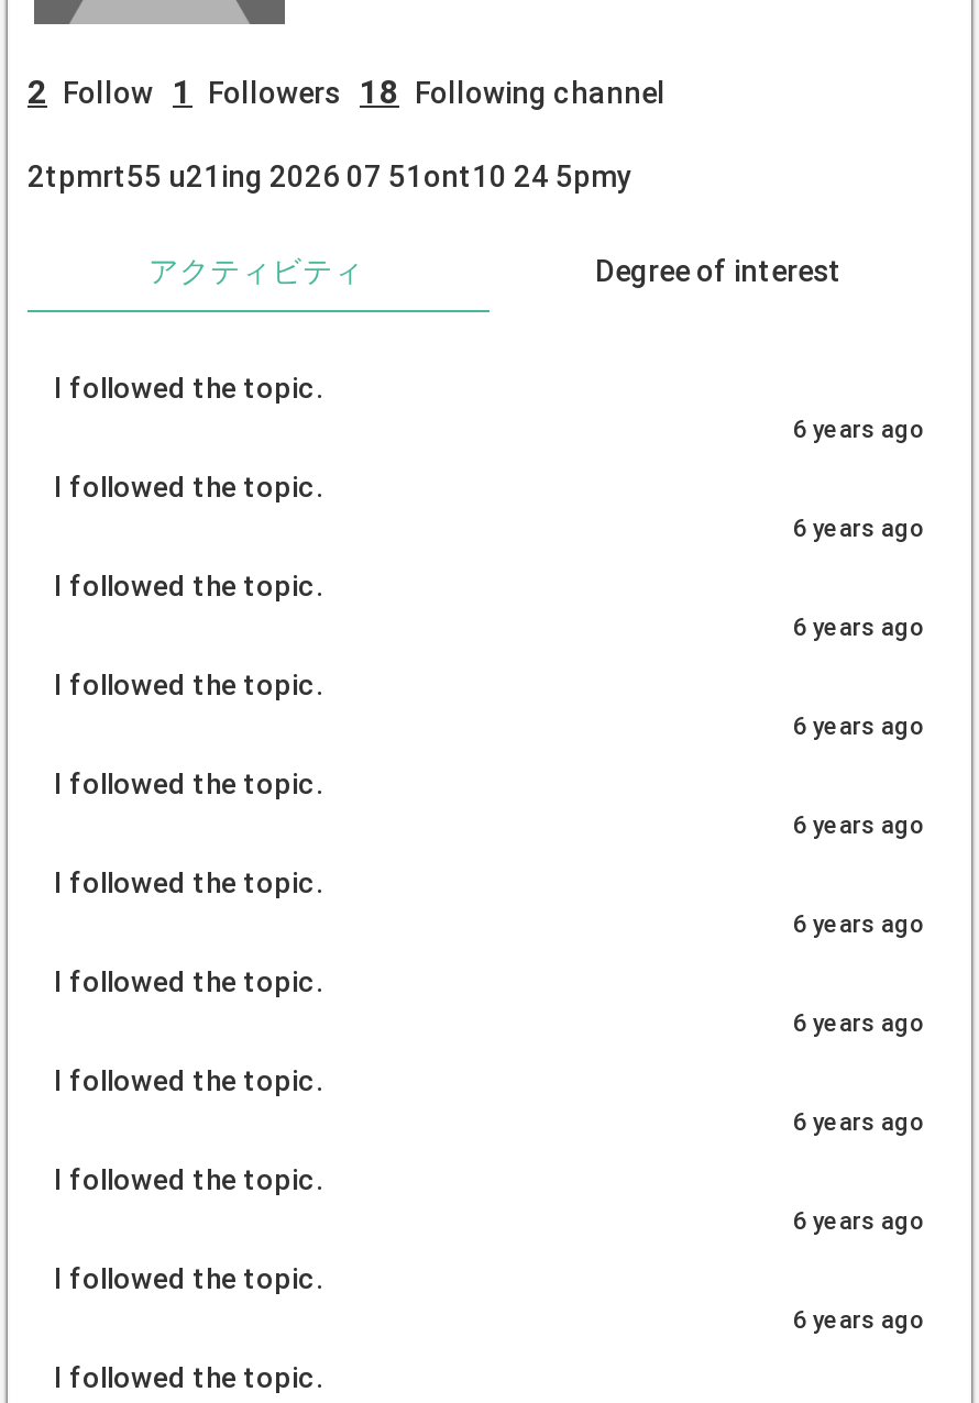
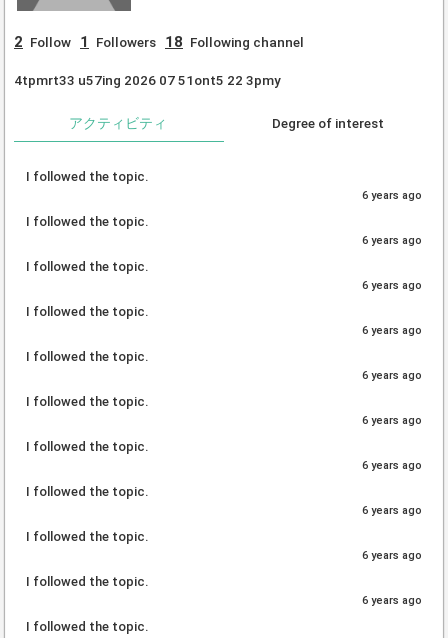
[28,158,632,194] 2tpmrt55 u21ing 2026 07 51ont10 24 5pmy -> [14,72,281,88] 4tpmrt33 u57ing 2026 07 51ont5 22 3pmy

